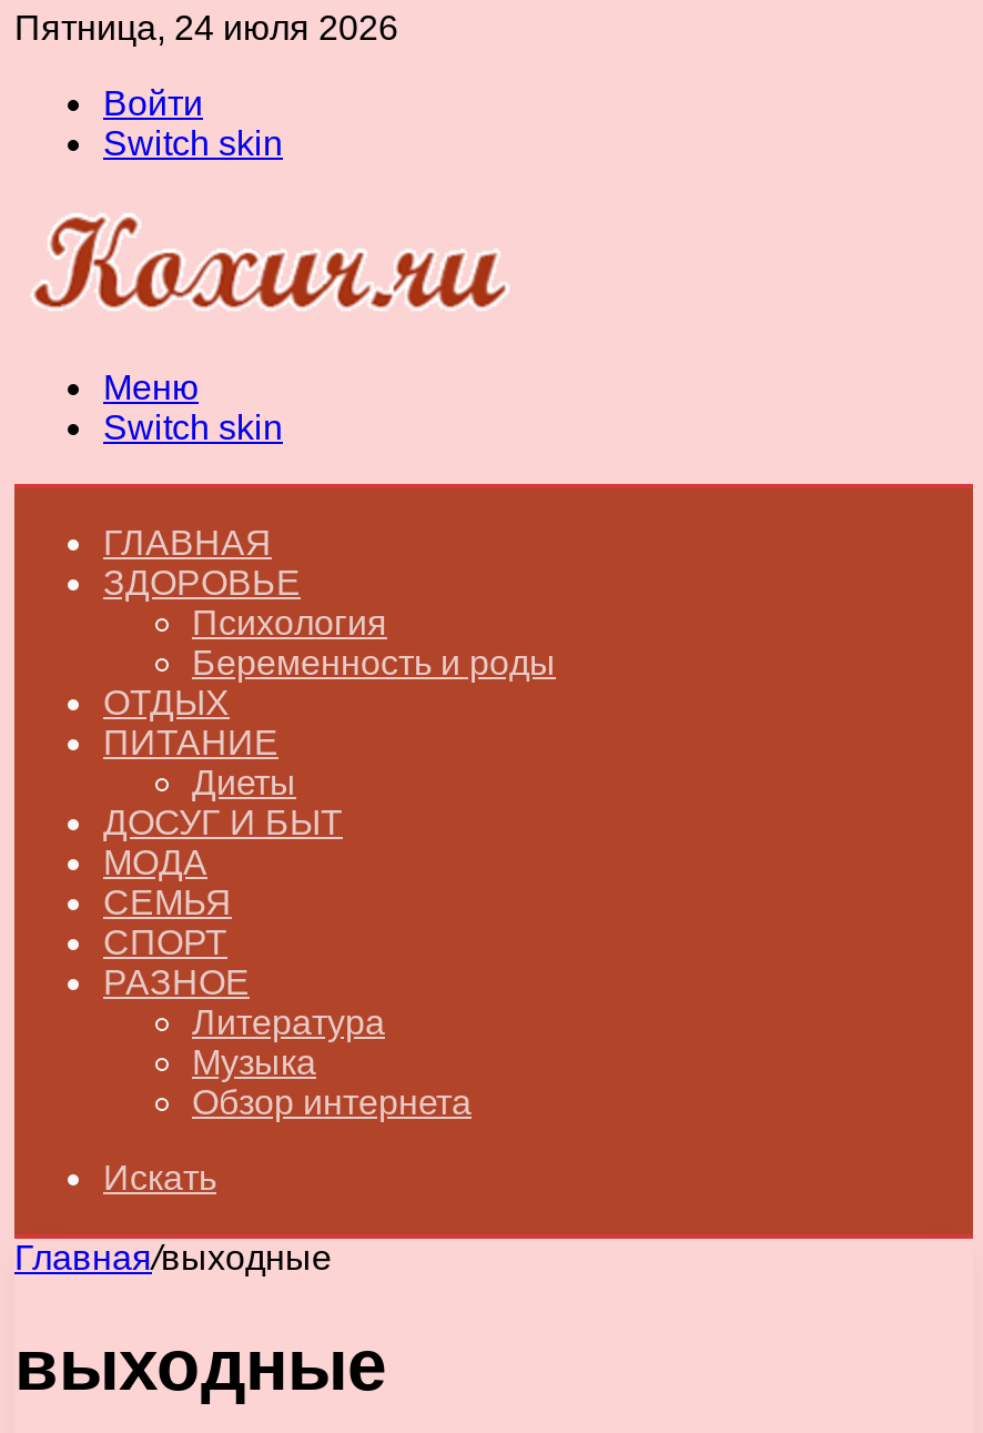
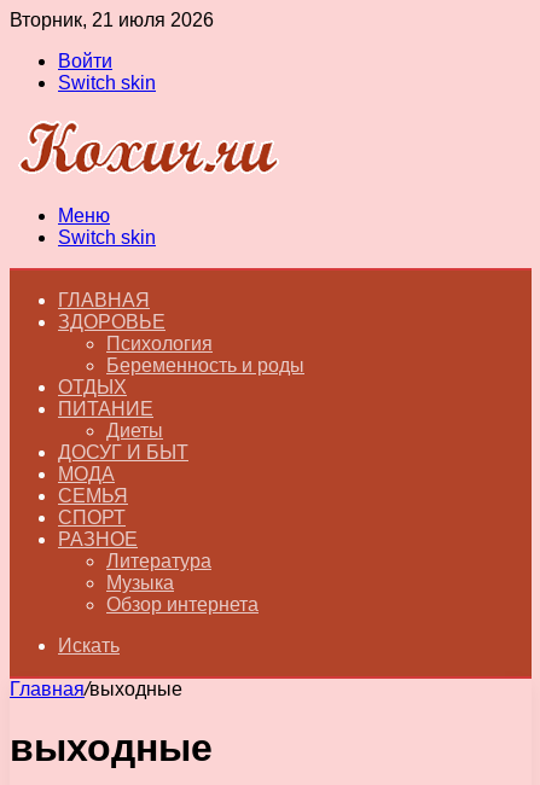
[14,9,398,47] Пятница, 24 июля 2026 -> [10,10,214,30] Вторник, 21 июля 2026

